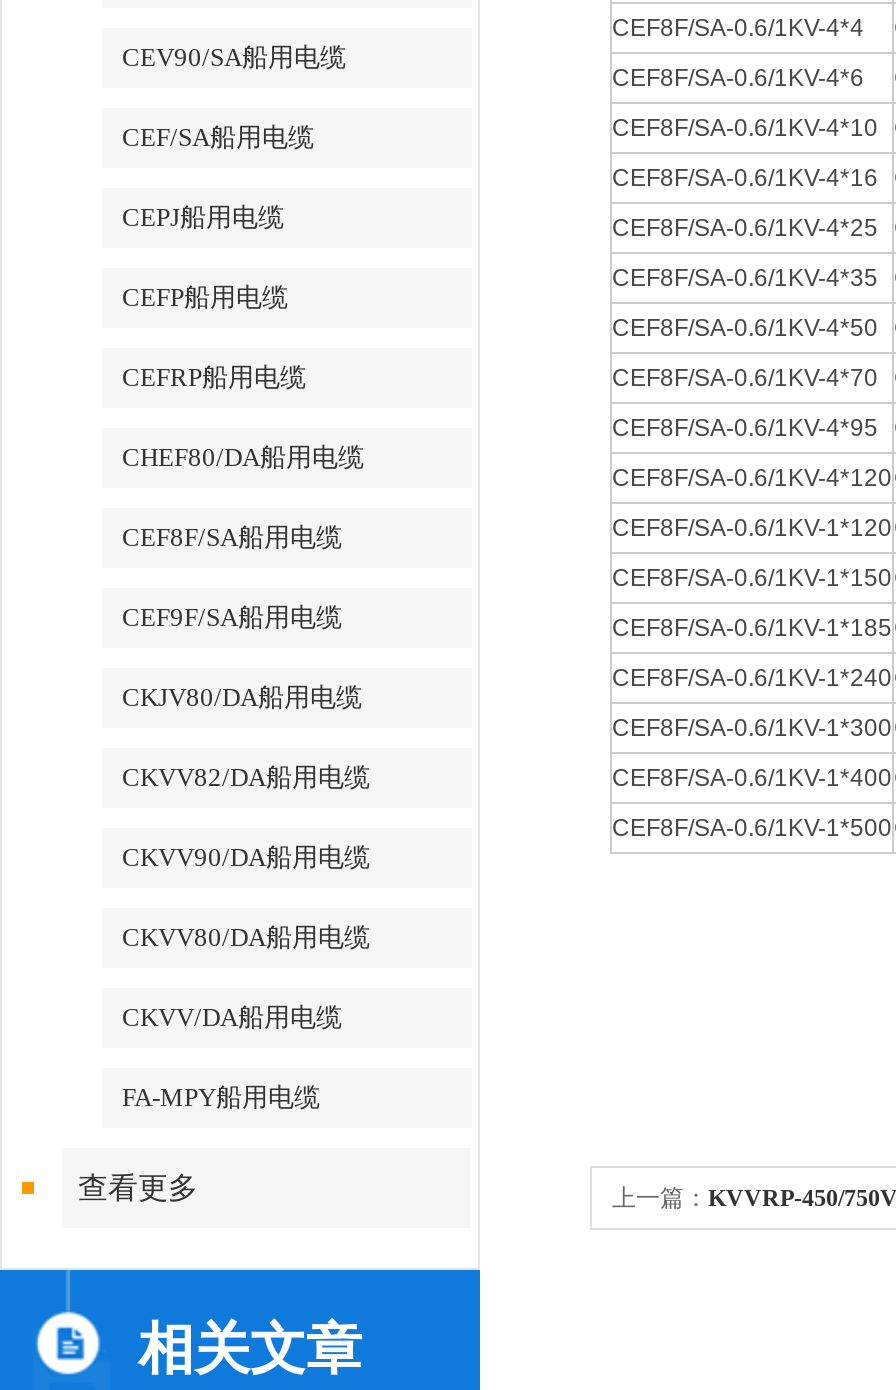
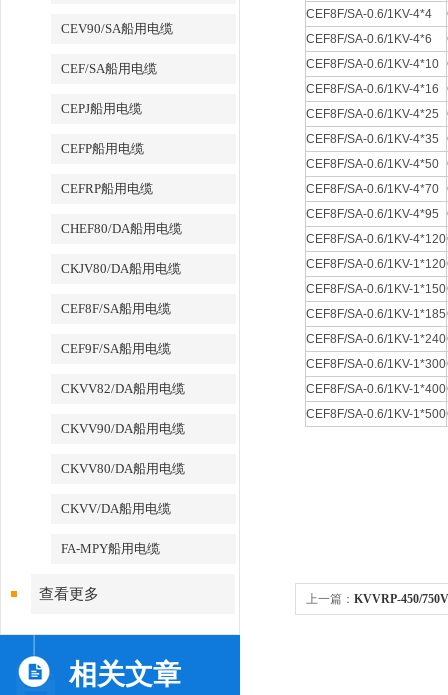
moved [122,522,342,632] -> [61,301,171,356]: CEF8F/SA船用电缆 | CEF9F/SA船用电缆
moved [122,682,362,712] -> [61,261,181,276]: CKJV80/DA船用电缆

